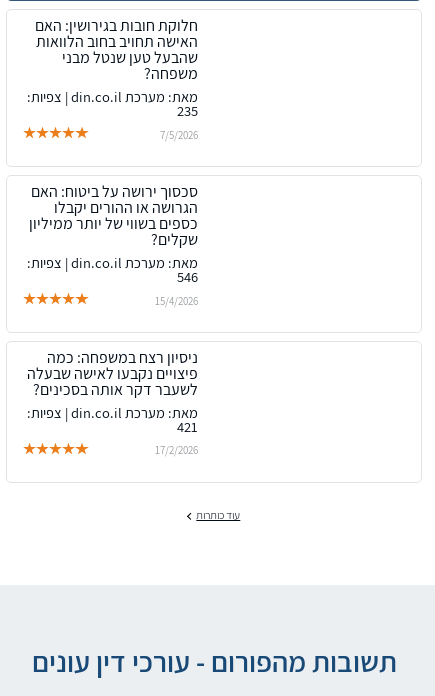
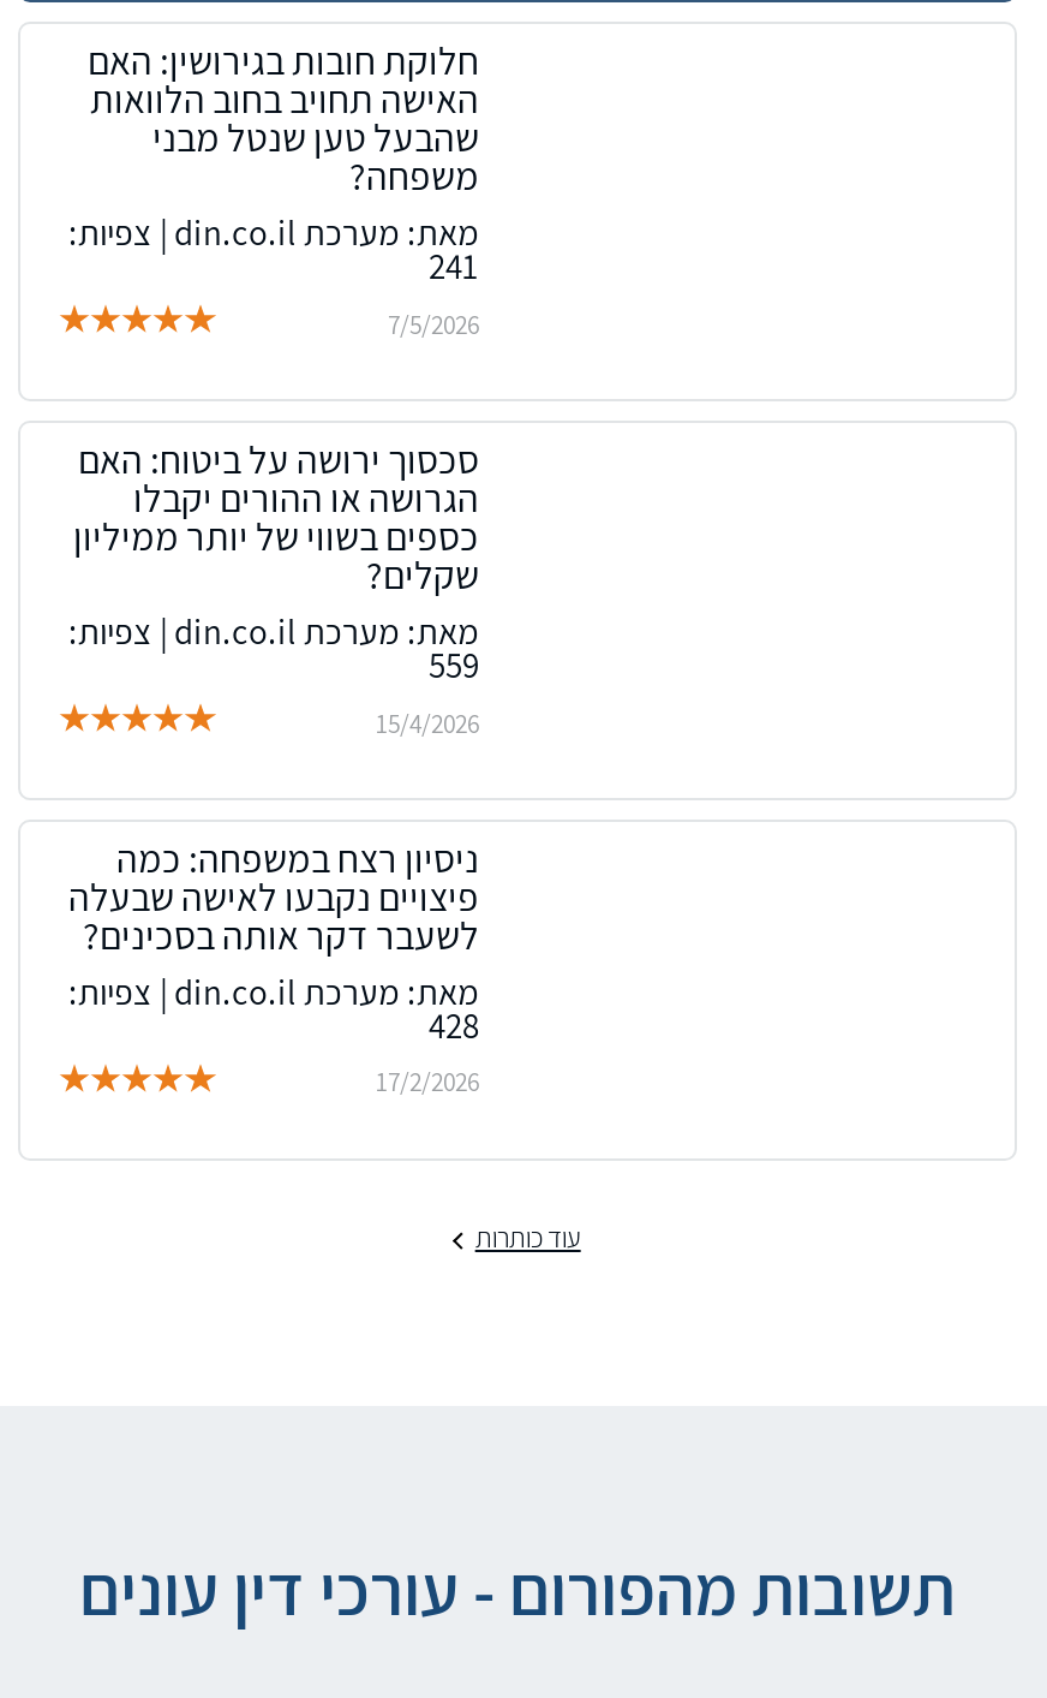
[177,101,198,120] 235 -> [429,243,479,289] 241
[177,267,198,286] 546 -> [429,642,479,687] 559
[177,417,198,436] 421 -> [429,1002,479,1047] 428

